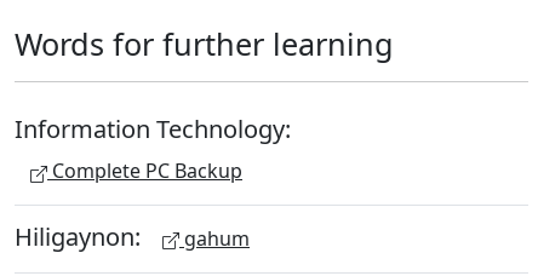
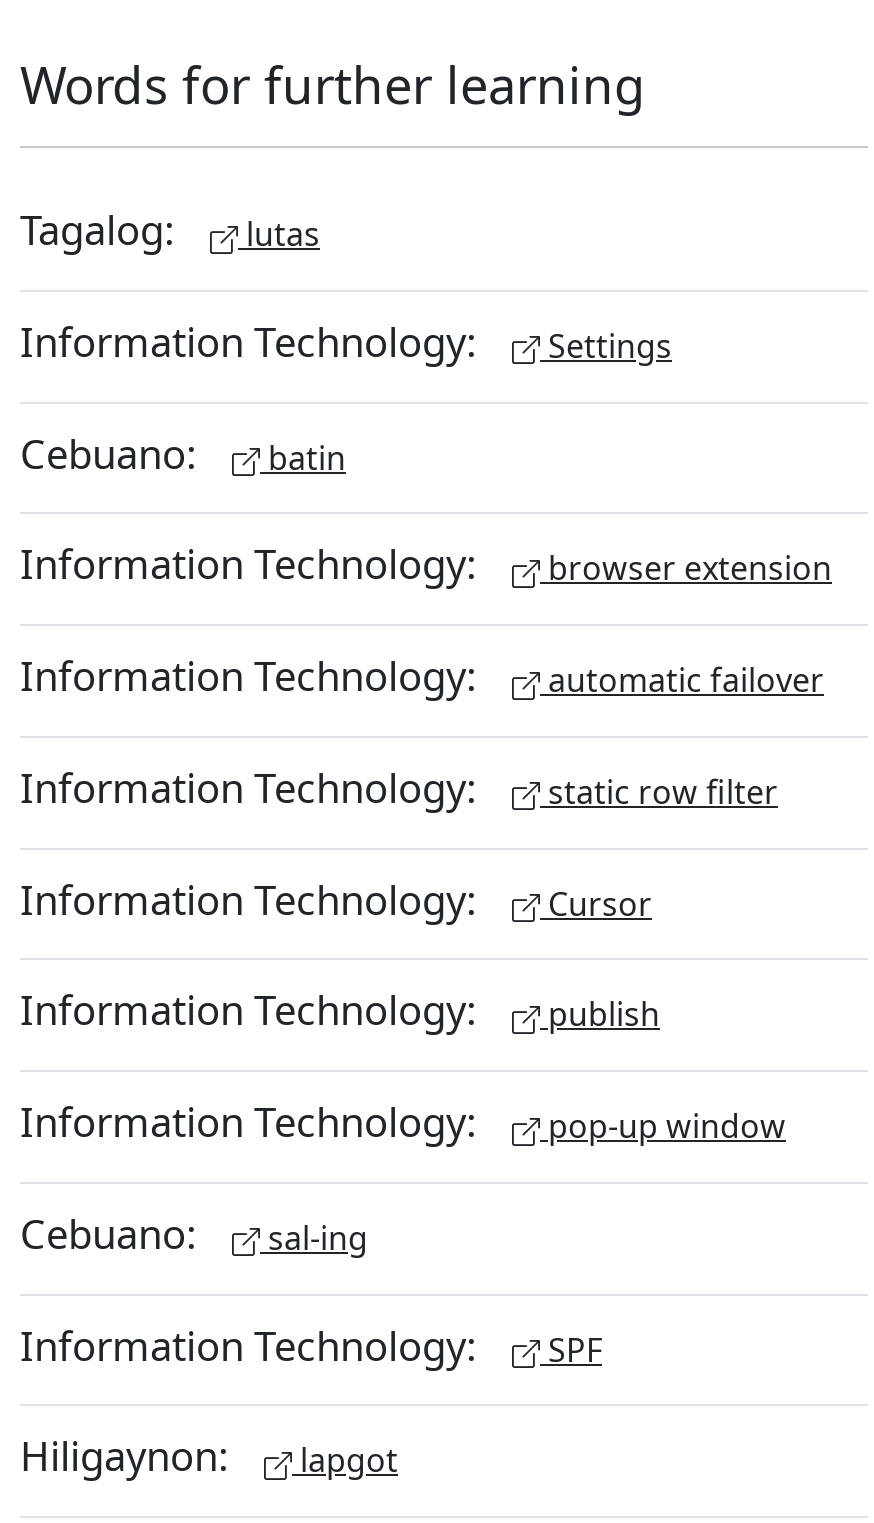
none -> [20,203,320,257] Tagalog: | lutas
[47,157,242,184] Complete PC Backup -> [20,324,832,1372] Settings | Cebuano: | batin | Information Technology: | browser extension | Information Technology: | automatic failover | Information Technology: | static row filter | Information Technology: | Cursor | Information Technology: | publish | Information Technology: | pop-up window | Cebuano: | sal-ing | Information Technology: | SPF
[179,225,250,252] gahum -> [292,1438,398,1482] lapgot

